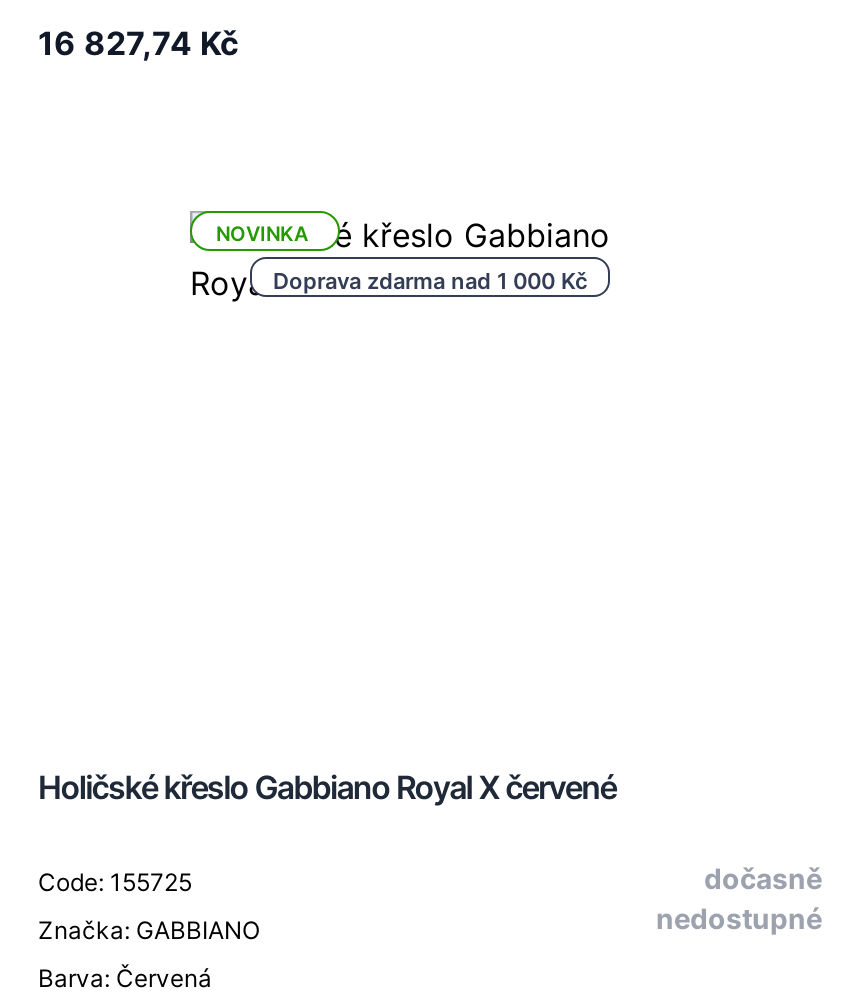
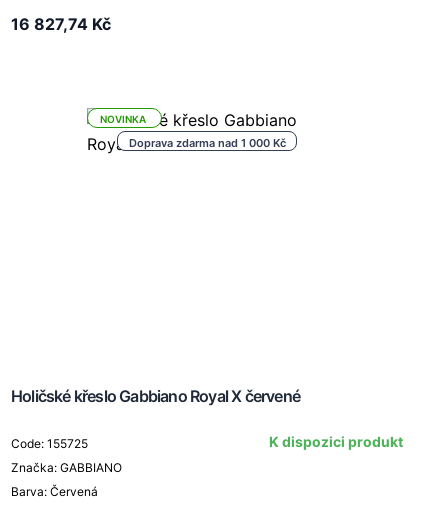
[656,861,822,935] dočasně | nedostupné -> [269,433,403,450] K dispozici produkt

